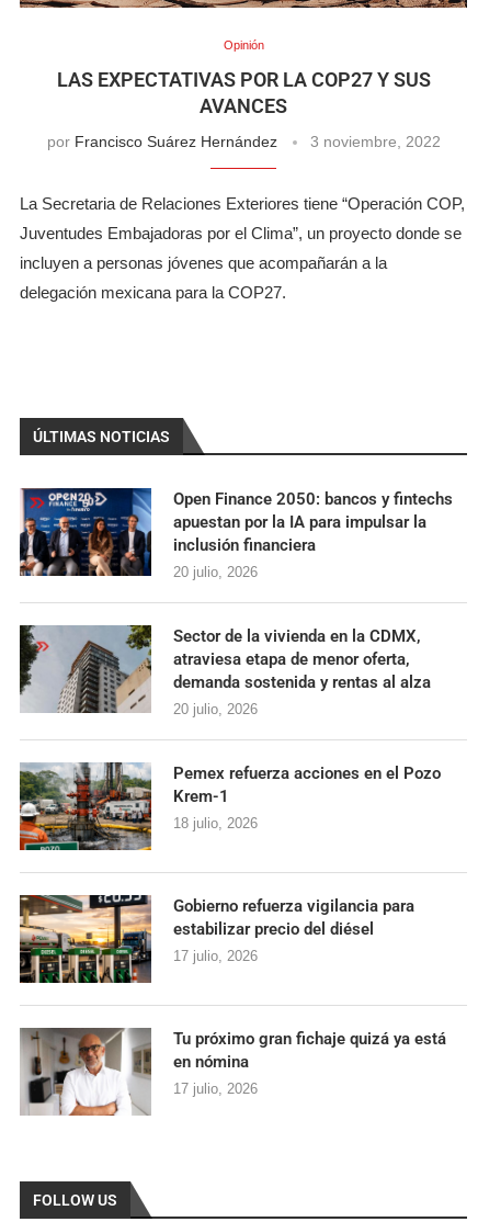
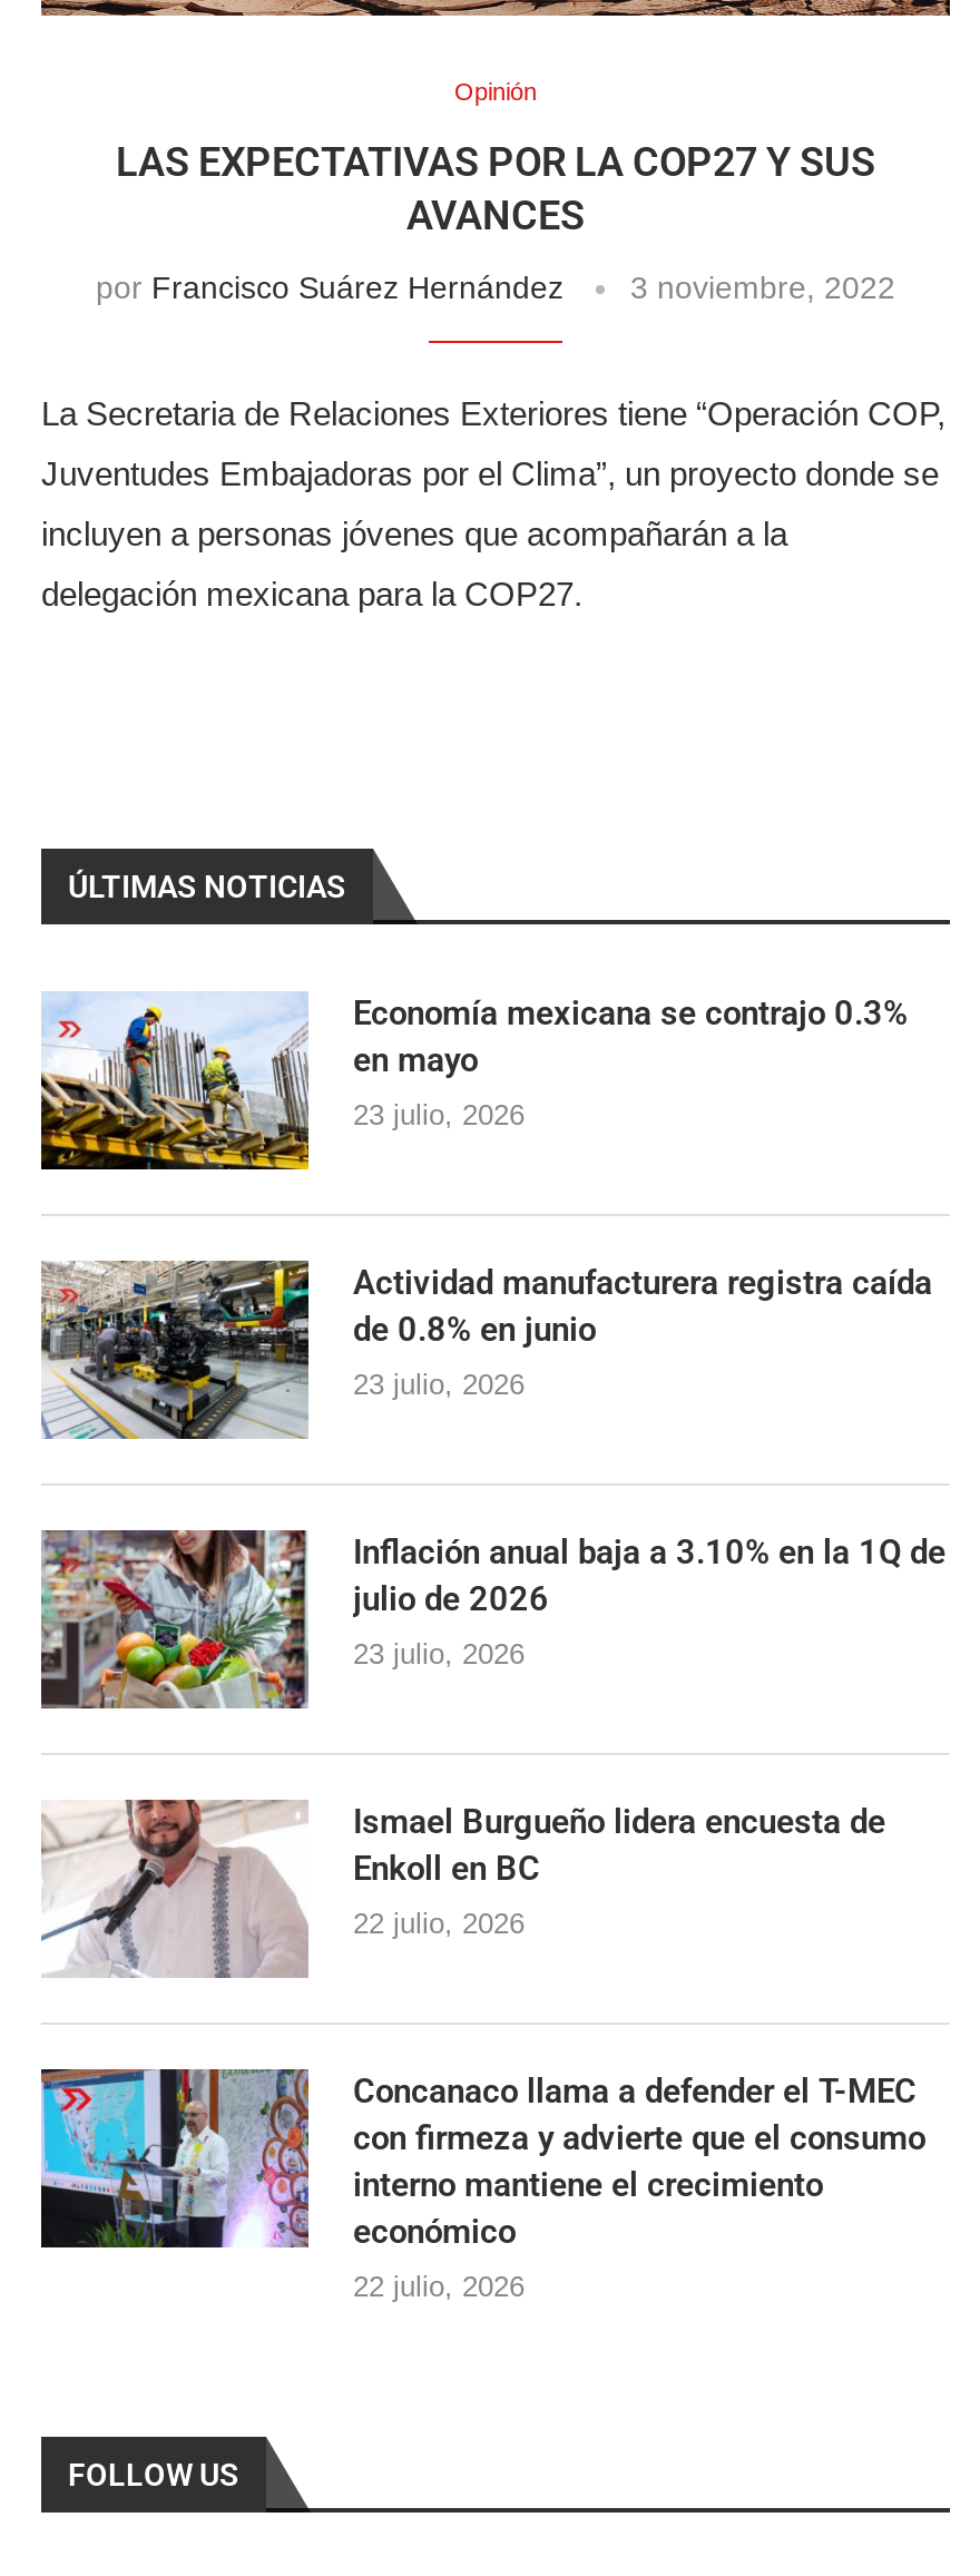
[19,487,453,580] [image] | Open Finance 2050: bancos y fintechs | apuestan por la IA para impulsar la | inclusión financiera | 20 julio, 2026 -> [39,991,908,1172] [image] | Economía mexicana se contrajo 0.3% | en mayo | 23 julio, 2026
[19,621,431,717] [image] | Sector de la vivienda en la CDMX, | atraviesa etapa de menor oferta, | demanda sostenida y rentas al alza | 20 julio, 2026 -> [39,1258,932,1448] [image] | Actividad manufacturera registra caída | de 0.8% en junio | 23 julio, 2026
[19,754,441,851] [image] | Pemex refuerza acciones en el Pozo | Krem-1 | 18 julio, 2026 -> [39,1528,945,1726] [image] | Inflación anual baja a 3.10% en la 1Q de | julio de 2026 | 23 julio, 2026
[19,886,414,984] [image] | Gobierno refuerza vigilancia para | estabilizar precio del diésel | 17 julio, 2026 -> [41,1798,885,1996] [image] | Ismael Burgueño lidera encuesta de | Enkoll en BC | 22 julio, 2026
[19,1019,446,1117] [image] | Tu próximo gran fichaje quizá ya está | en nómina | 17 julio, 2026 -> [39,2067,925,2303] [image] | Concanaco llama a defender el T-MEC | con firmeza y advierte que el consumo | interno mantiene el crecimiento | económico | 22 julio, 2026

